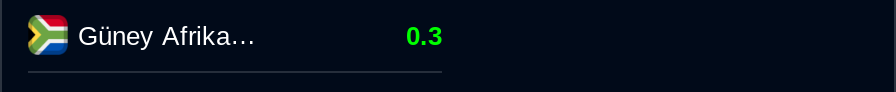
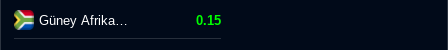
[406,20,442,50] 0.3 -> [196,12,221,27] 0.15

